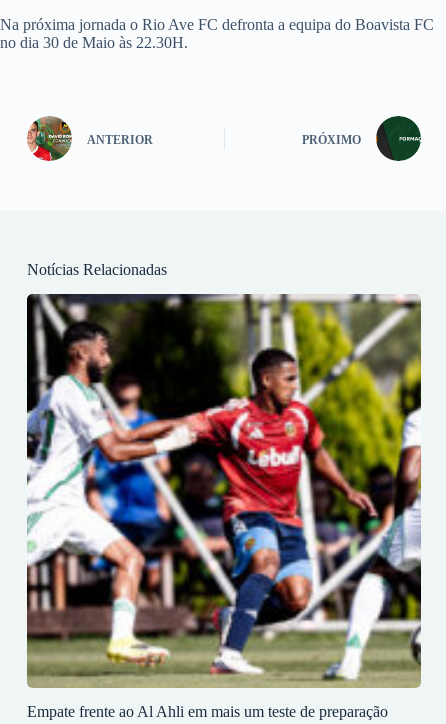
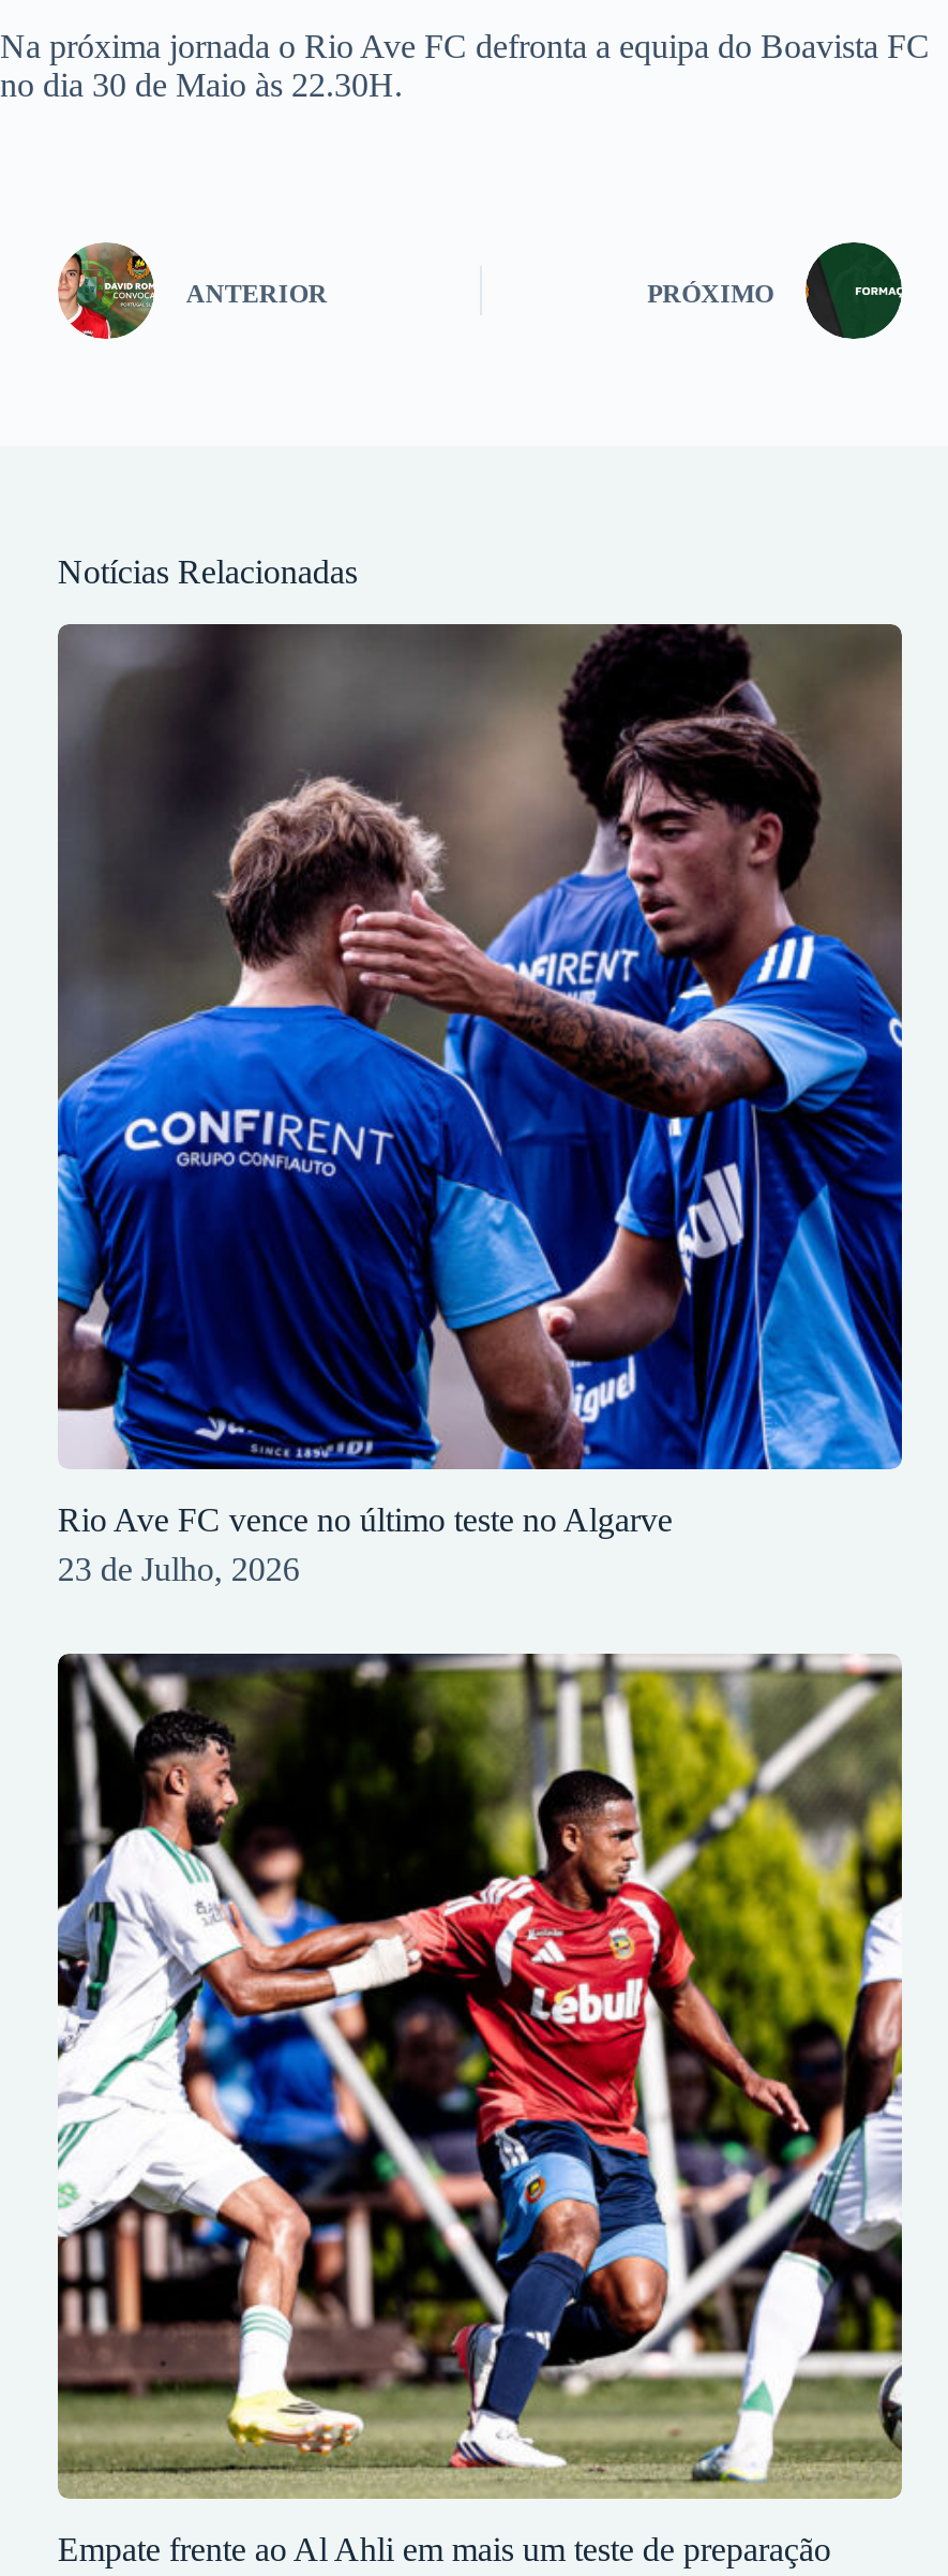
none -> [56,622,904,1587] [image] | Rio Ave FC vence no último teste no Algarve | 23 de Julho, 2026

